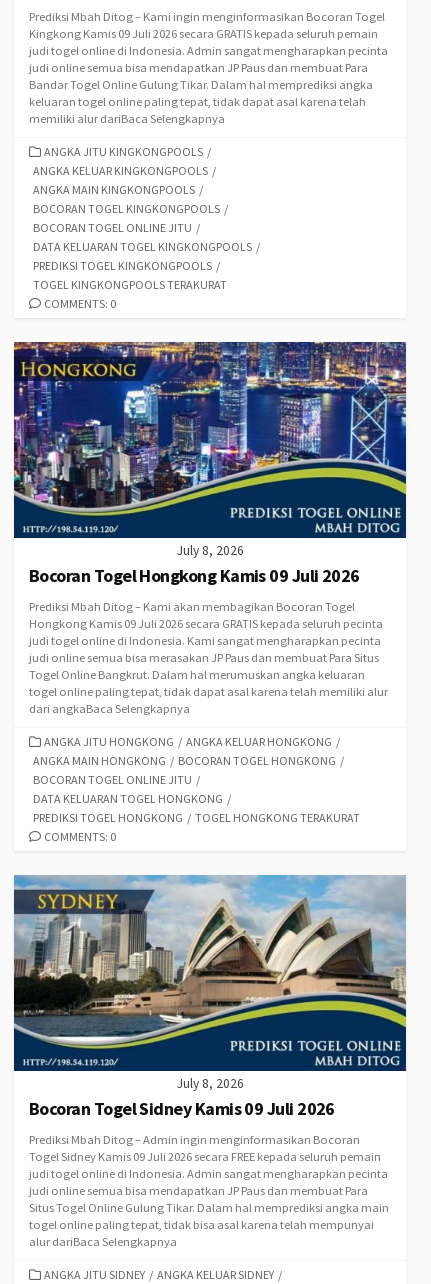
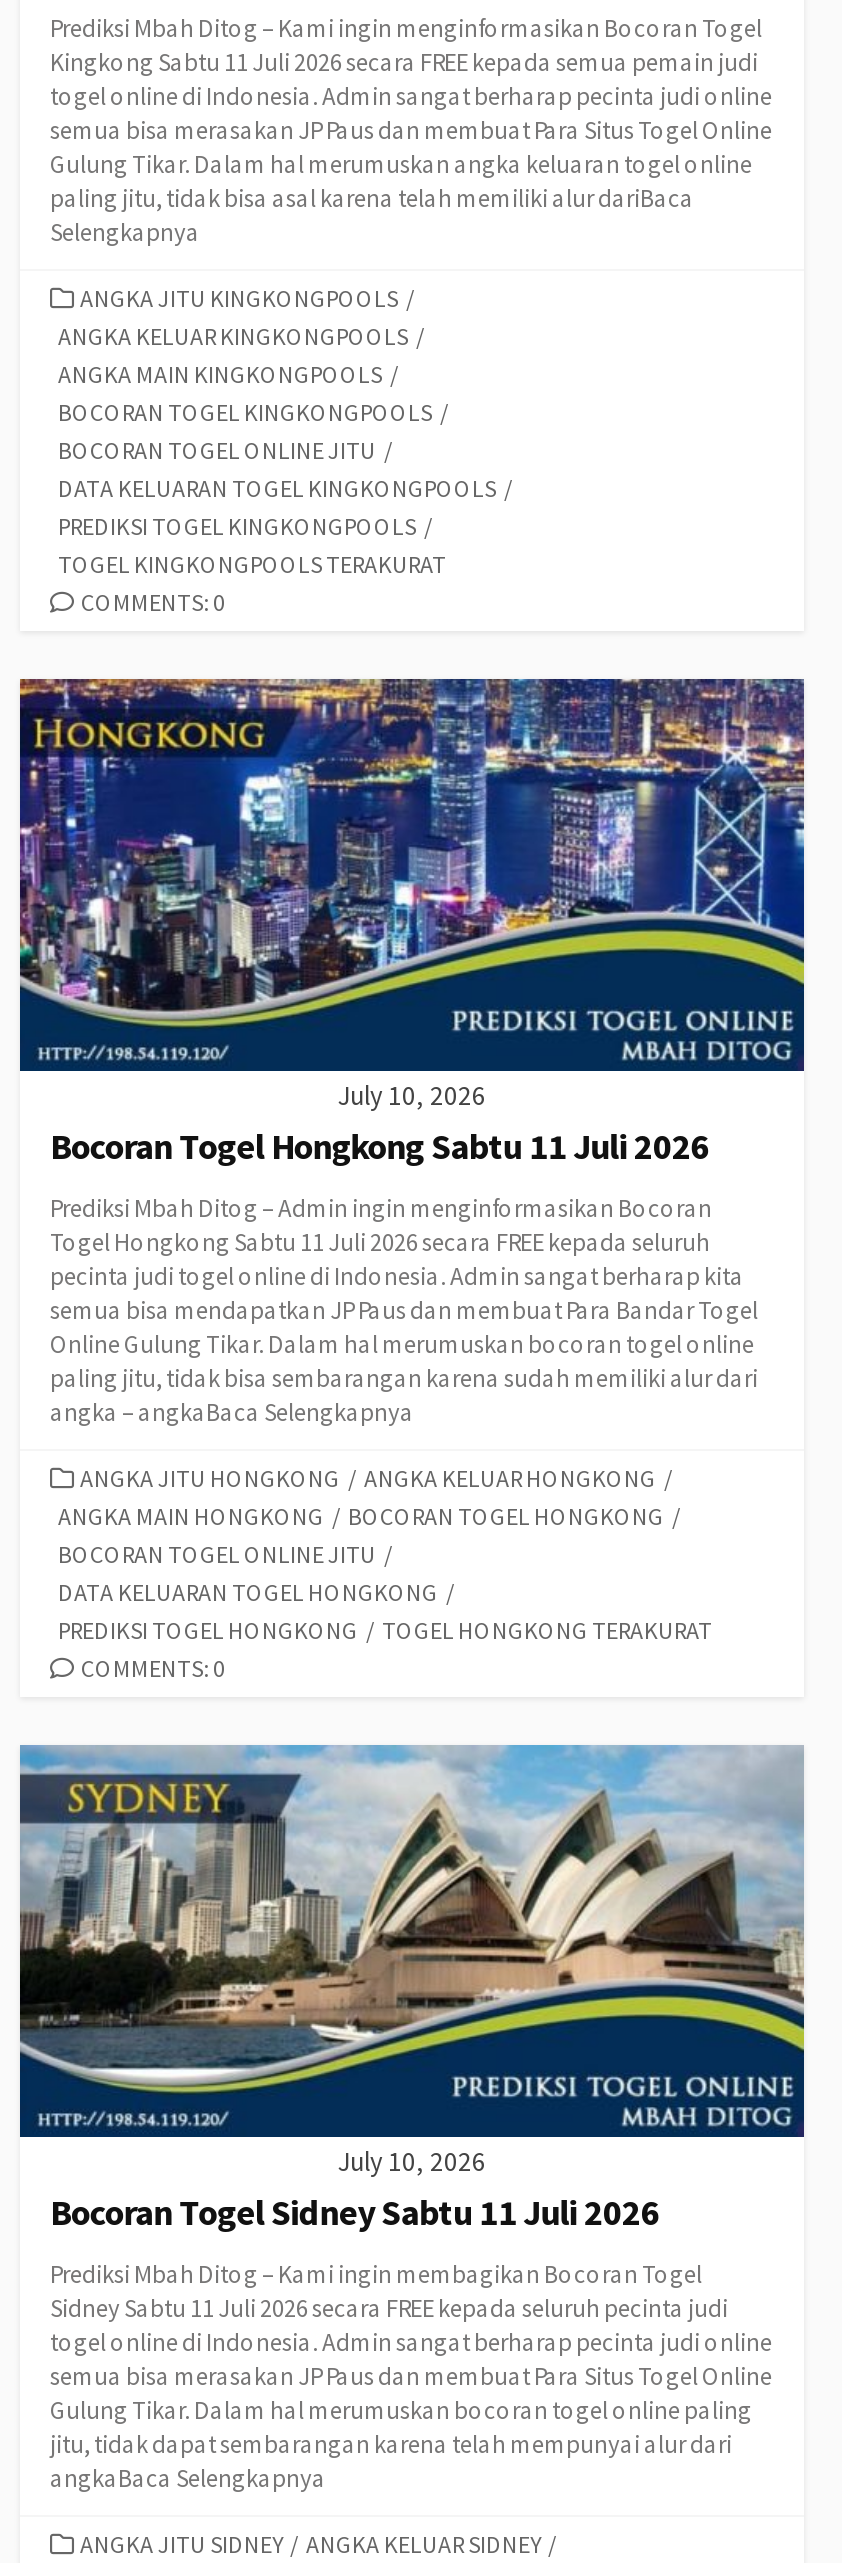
[29,26,388,126] Kingkong Kamis 09 Juli 2026 secara GRATIS kepada seluruh pemain | judi togel online di Indonesia. Admin sangat mengharapkan pecinta | judi online semua bisa mendapatkan JP Paus dan membuat Para | Bandar Togel Online Gulung Tikar. Dalam hal memprediksi angka | keluaran togel online paling tepat, tidak dapat asal karena telah | memiliki alur dariBaca Selengkapnya -> [50,46,772,246] Kingkong Sabtu 11 Juli 2026 secara FREE kepada semua pemain judi | togel online di Indonesia. Admin sangat berharap pecinta judi online | semua bisa merasakan JP Paus dan membuat Para Situs Togel Online | Gulung Tikar. Dalam hal merumuskan angka keluaran togel online | paling jitu, tidak bisa asal karena telah memiliki alur dariBaca | Selengkapnya
[29,542,360,587] July 8, 2026 | Bocoran Togel Hongkong Kamis 09 Juli 2026 -> [50,1078,710,1168] July 10, 2026 | Bocoran Togel Hongkong Sabtu 11 Juli 2026
[29,599,388,716] Prediksi Mbah Ditog – Kami akan membagikan Bocoran Togel | Hongkong Kamis 09 Juli 2026 secara GRATIS kepada seluruh pecinta | judi togel online di Indonesia. Kami sangat mengharapkan pecinta | judi online semua bisa merasakan JP Paus dan membuat Para Situs | Togel Online Bangkrut. Dalam hal merumuskan angka keluaran | togel online paling tepat, tidak dapat asal karena telah memiliki alur | dari angkaBaca Selengkapnya -> [50,1226,758,1426] Togel Hongkong Sabtu 11 Juli 2026 secara FREE kepada seluruh | pecinta judi togel online di Indonesia. Admin sangat berharap kita | semua bisa mendapatkan JP Paus dan membuat Para Bandar Togel | Online Gulung Tikar. Dalam hal merumuskan bocoran togel online | paling jitu, tidak bisa sembarangan karena sudah memiliki alur dari | angka – angkaBaca Selengkapnya
[29,1075,335,1120] July 8, 2026 | Bocoran Togel Sidney Kamis 09 Juli 2026 -> [50,2144,660,2234] July 10, 2026 | Bocoran Togel Sidney Sabtu 11 Juli 2026
moved [29,1132,360,1147] -> [50,1192,712,1222]: Prediksi Mbah Ditog – Admin ingin menginformasikan Bocoran
[29,1149,389,1249] Togel Sidney Kamis 09 Juli 2026 secara FREE kepada seluruh pemain | judi togel online di Indonesia. Admin sangat mengharapkan pecinta | judi online semua bisa mendapatkan JP Paus dan membuat Para | Situs Togel Online Gulung Tikar. Dalam hal memprediksi angka main | togel online paling tepat, tidak bisa asal karena telah mempunyai | alur dariBaca Selengkapnya -> [50,2258,772,2492] Prediksi Mbah Ditog – Kami ingin membagikan Bocoran Togel | Sidney Sabtu 11 Juli 2026 secara FREE kepada seluruh pecinta judi | togel online di Indonesia. Admin sangat berharap pecinta judi online | semua bisa merasakan JP Paus dan membuat Para Situs Togel Online | Gulung Tikar. Dalam hal merumuskan bocoran togel online paling | jitu, tidak dapat sembarangan karena telah mempunyai alur dari | angkaBaca Selengkapnya

